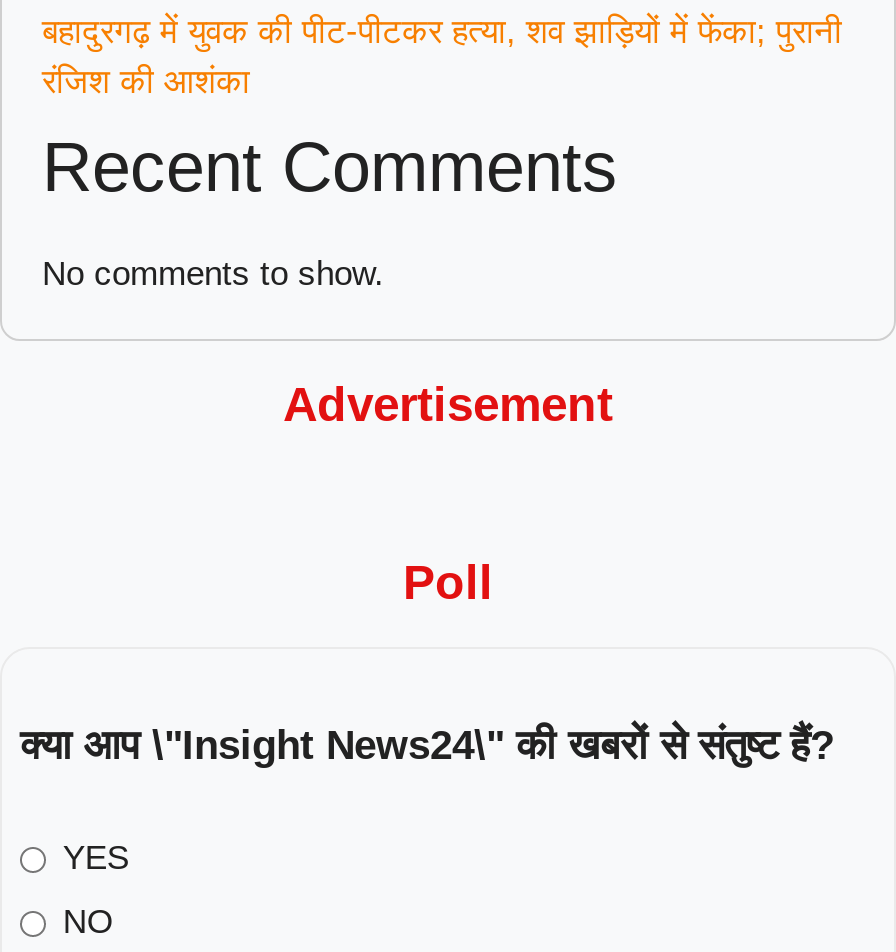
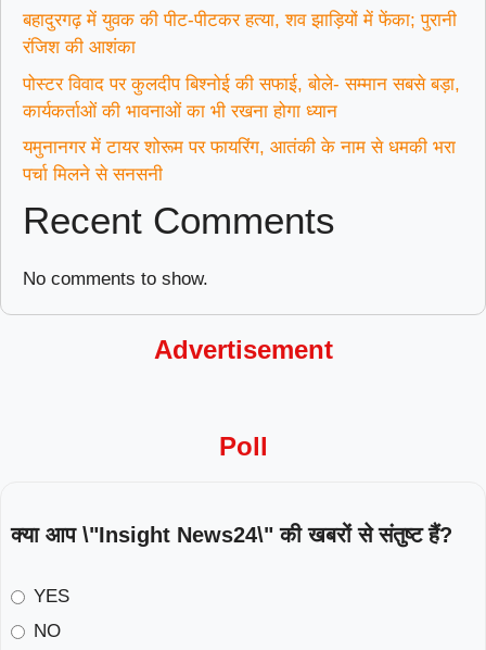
none -> [23,74,460,185] पोस्टर विवाद पर कुलदीप बिश्नोई की सफाई, बोले- सम्मान सबसे बड़ा, | कार्यकर्ताओं की भावनाओं का भी रखना होगा ध्यान | यमुनानगर में टायर शोरूम पर फायरिंग, आतंकी के नाम से धमकी भरा | पर्चा मिलने से सनसनी

